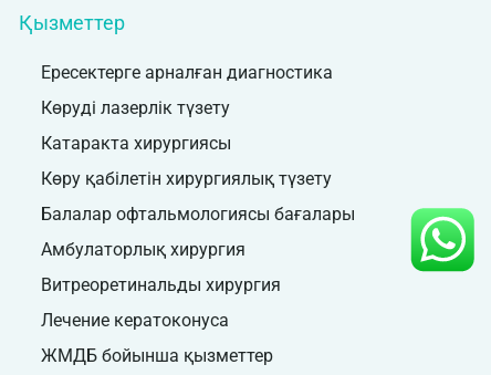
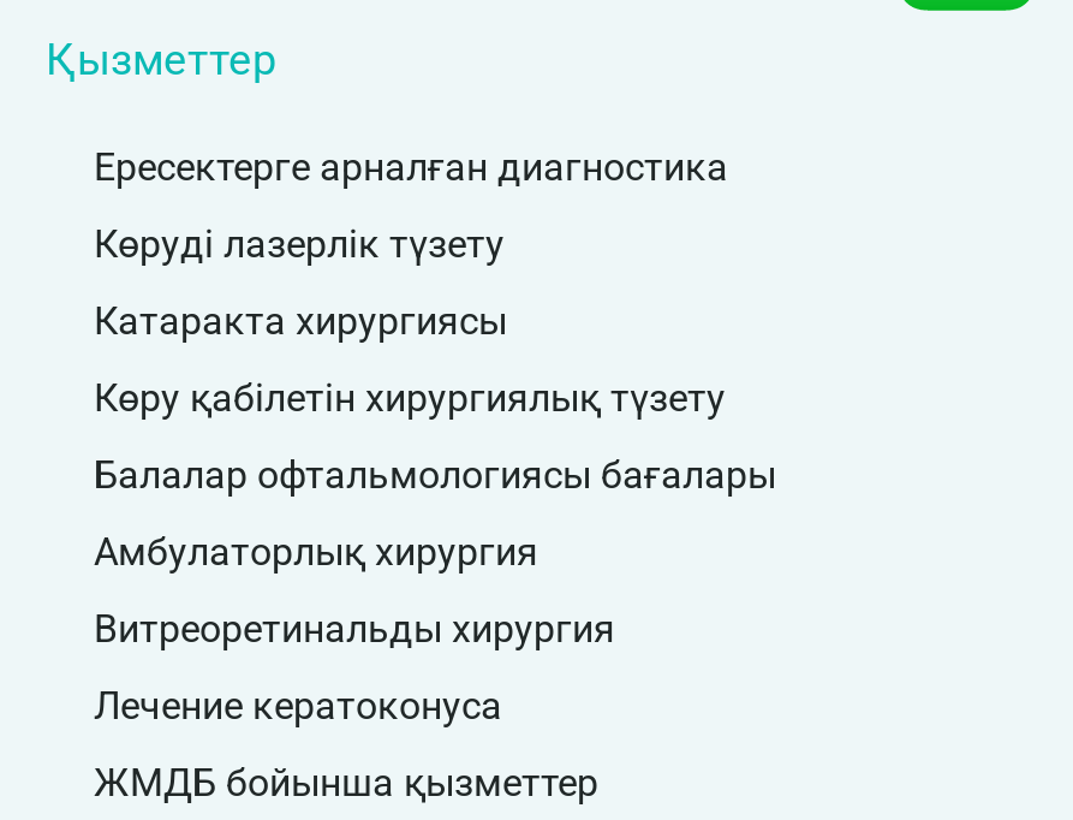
[409,207,476,273] [image] -> none

